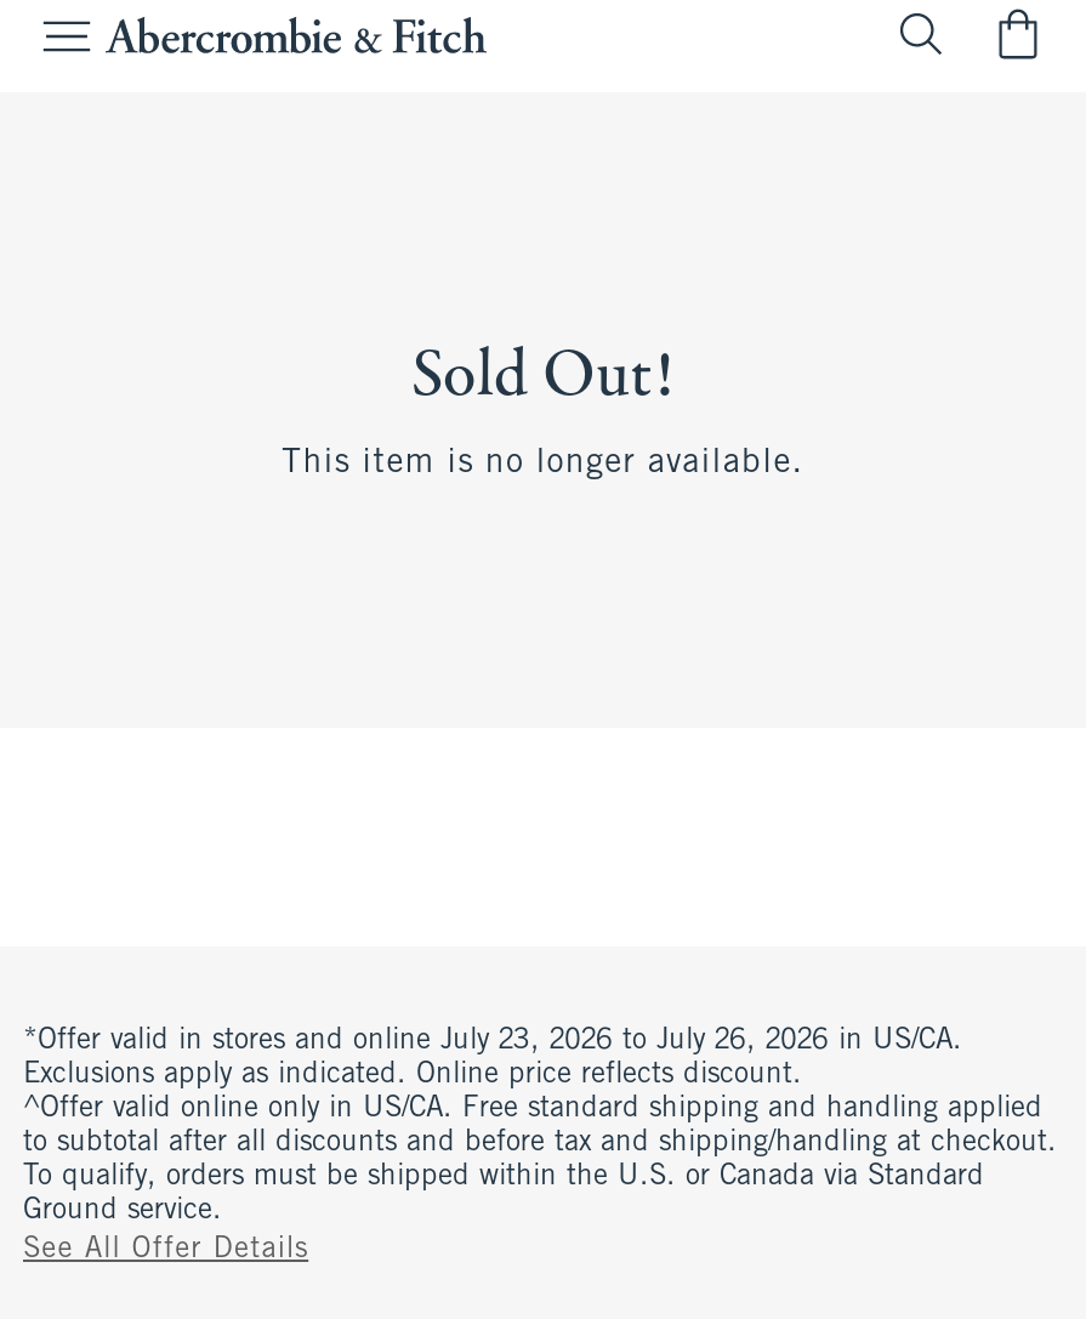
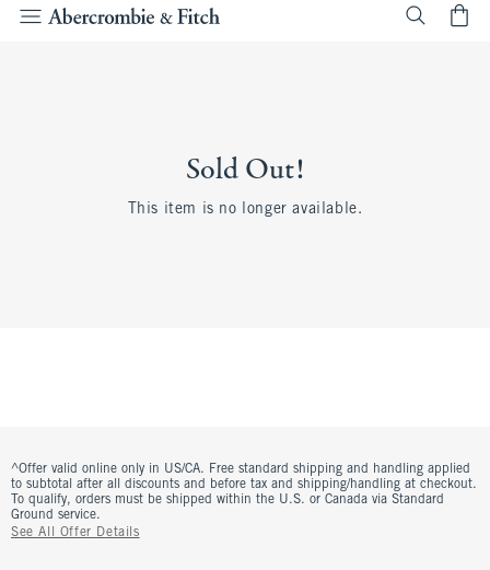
[23,1027,962,1090] *Offer valid in stores and online July 23, 2026 to July 26, 2026 in US/CA. | Exclusions apply as indicated. Online price reflects discount. -> none

